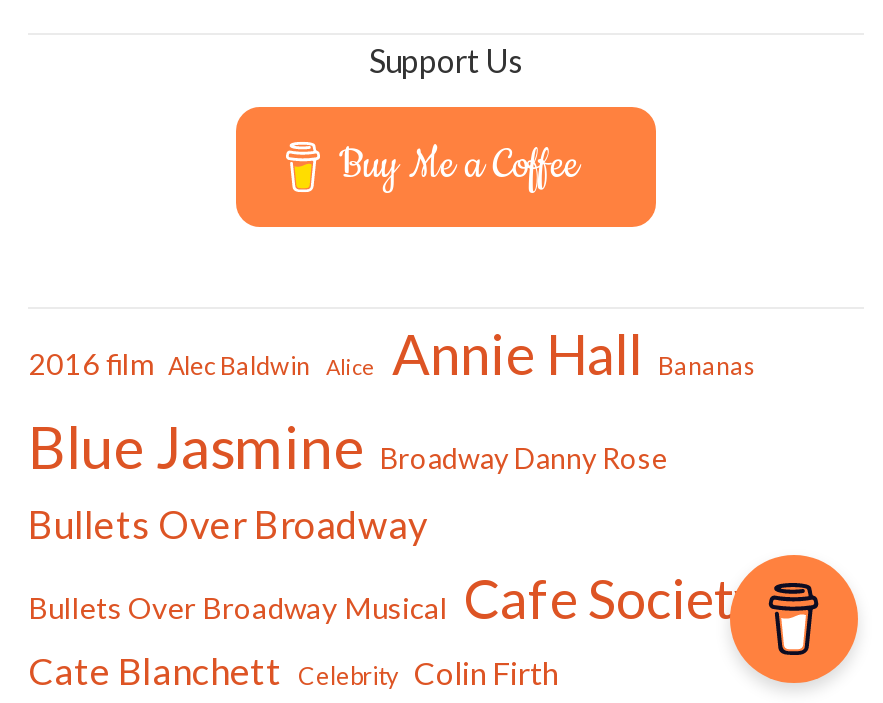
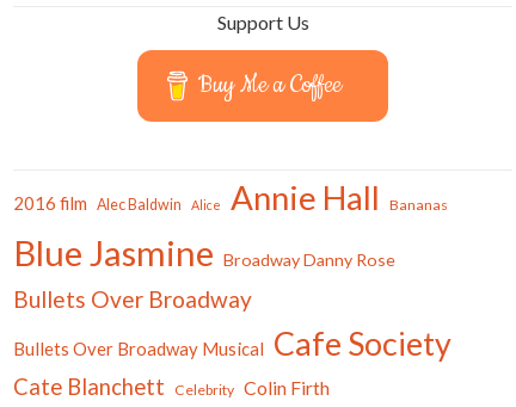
[730,552,860,688] [image] -> none

